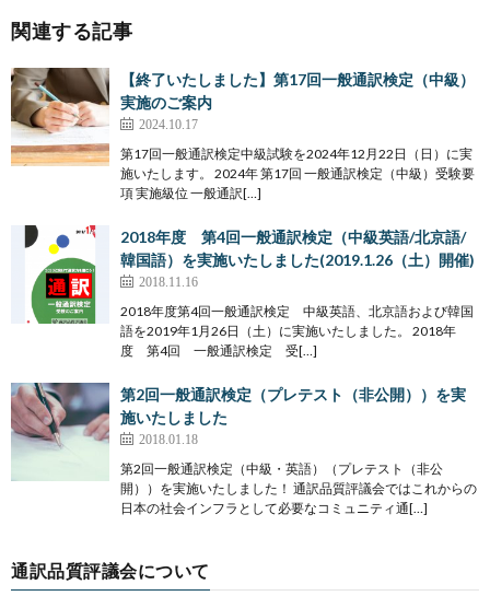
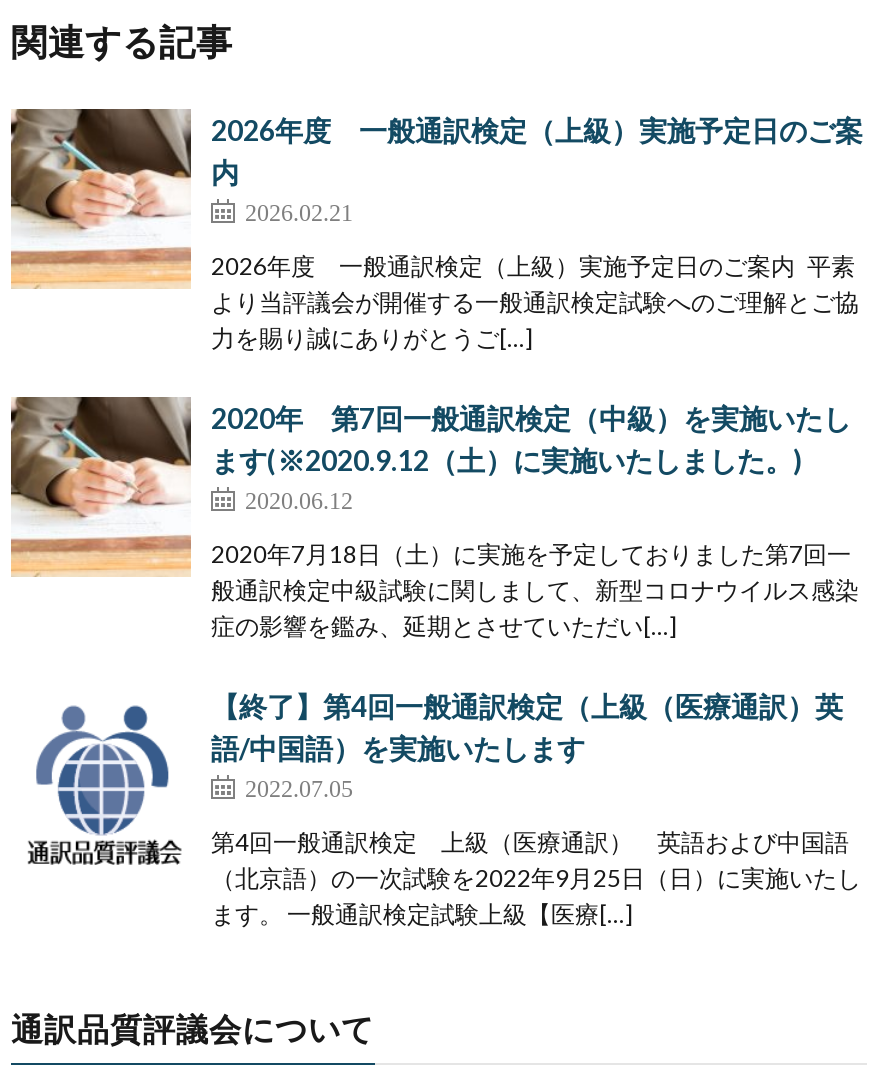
[120,70,475,130] 【終了いたしました】第17回一般通訳検定（中級） | 実施のご案内 | 2024.10.17 -> [211,113,863,223] 2026年度 一般通訳検定（上級）実施予定日のご案 | 内 | 2026.02.21
[120,145,475,201] 第17回一般通訳検定中級試験を2024年12月22日（日）に実 | 施いたします。 2024年 第17回 一般通訳検定（中級）受験要 | 項 実施級位 一般通訳[…] -> [211,251,859,353] 2026年度 一般通訳検定（上級）実施予定日のご案内 平素 | より当評議会が開催する一般通訳検定試験へのご理解とご協 | 力を賜り誠にありがとうご[…]
[11,224,475,325] [image] | 2018年度 第4回一般通訳検定（中級英語/北京語/ | 韓国語）を実施いたしました(2019.1.26（土）開催) | 2018.11.16 -> [9,395,851,577] [image] | 2020年 第7回一般通訳検定（中級）を実施いたし | ます(※2020.9.12（土）に実施いたしました。) | 2020.06.12
[120,303,474,359] 2018年度第4回一般通訳検定 中級英語、北京語および韓国 | 語を2019年1月26日（土）に実施いたしました。 2018年 | 度 第4回 一般通訳検定 受[…] -> [211,539,859,641] 2020年7月18日（土）に実施を予定しておりました第7回一 | 般通訳検定中級試験に関しまして、新型コロナウイルス感染 | 症の影響を鑑み、延期とさせていただい[…]
[10,382,466,481] [image] | 第2回一般通訳検定（プレテスト（非公開））を実 | 施いたしました | 2018.01.18 -> [11,685,843,867] [image] | 【終了】第4回一般通訳検定（上級（医療通訳）英 | 語/中国語）を実施いたします | 2022.07.05
[120,460,477,516] 第2回一般通訳検定（中級・英語）（プレテスト（非公 | 開））を実施いたしました！ 通訳品質評議会ではこれからの | 日本の社会インフラとして必要なコミュニティ通[…] -> [211,827,861,929] 第4回一般通訳検定 上級（医療通訳） 英語および中国語 | （北京語）の一次試験を2022年9月25日（日）に実施いたし | ます。 一般通訳検定試験上級【医療[…]

